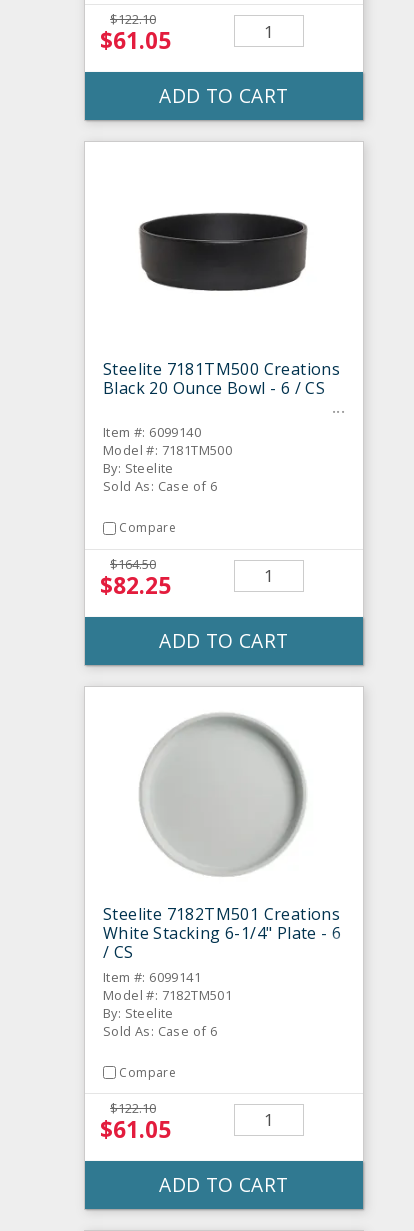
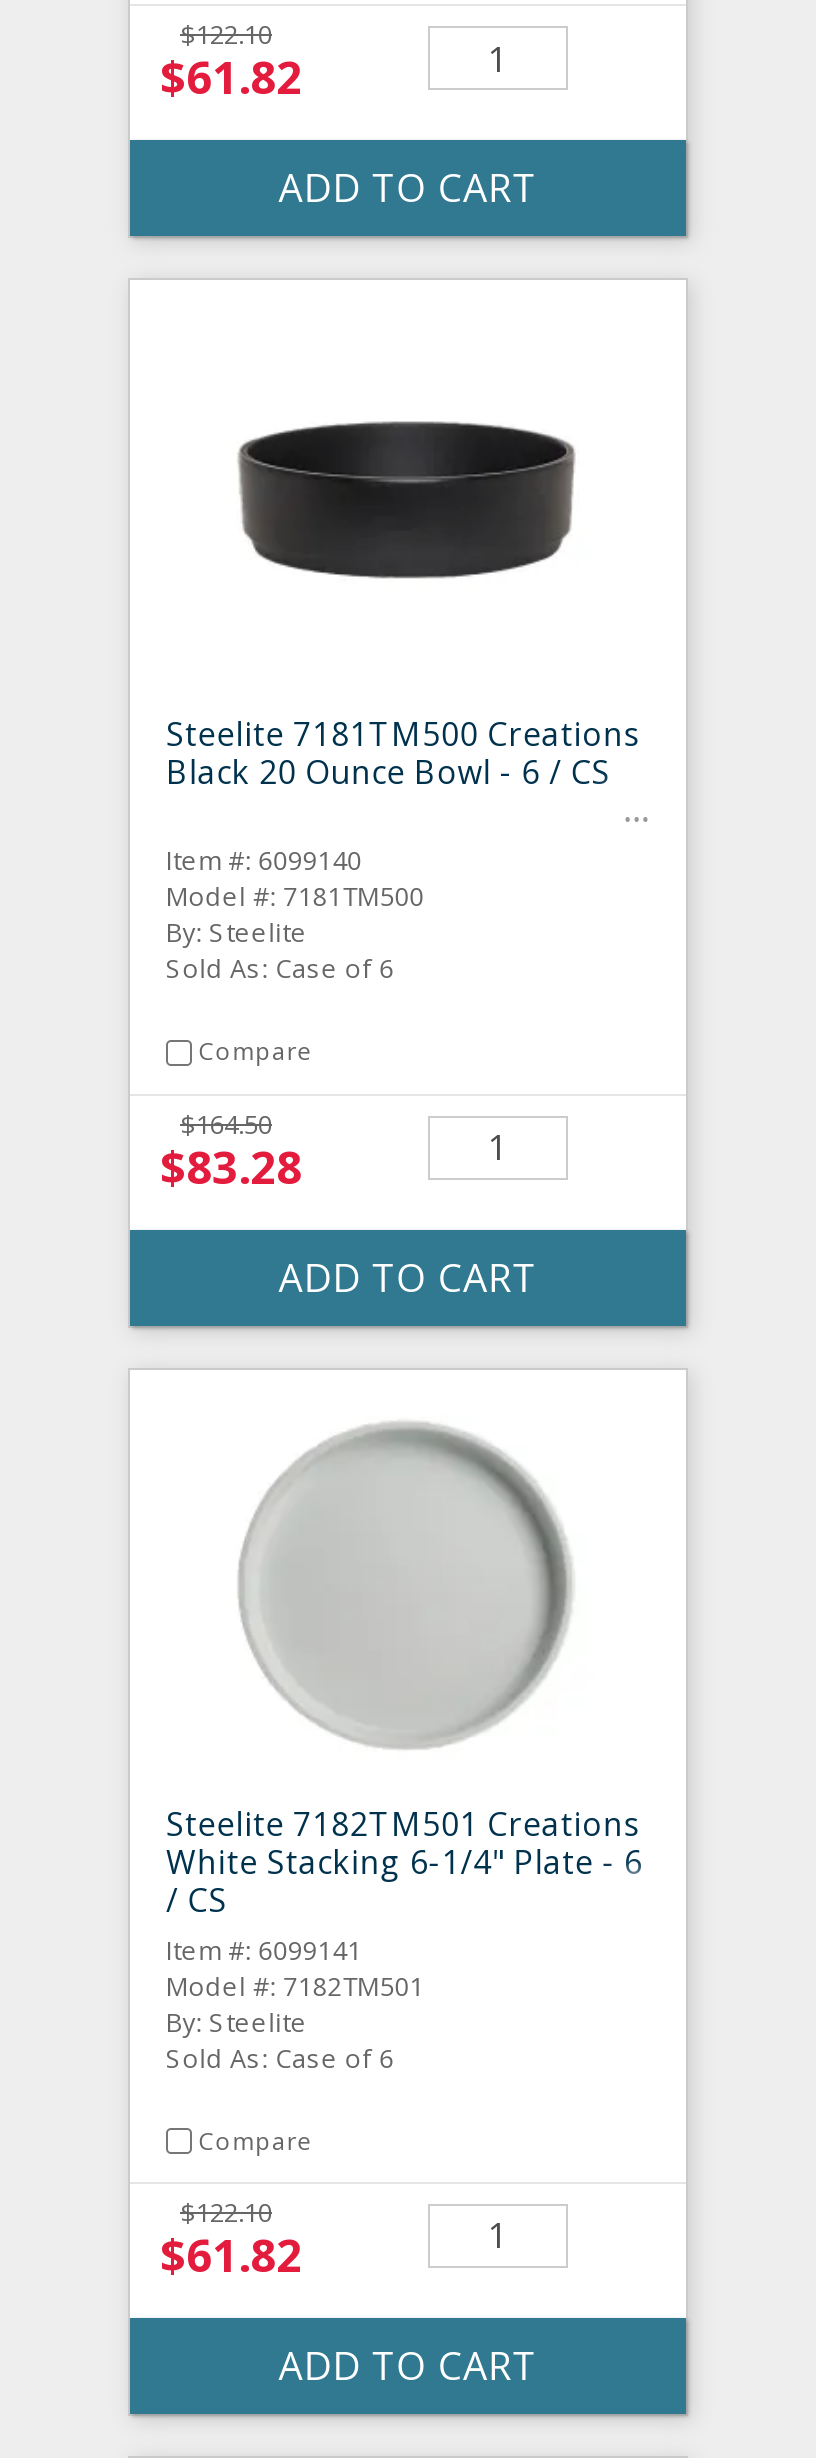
[100,25,171,56] $61.05 -> [160,47,302,109] $61.82
[100,570,171,601] $82.25 -> [160,1135,302,1197] $83.28
[100,1114,171,1145] $61.05 -> [160,2224,302,2286] $61.82

